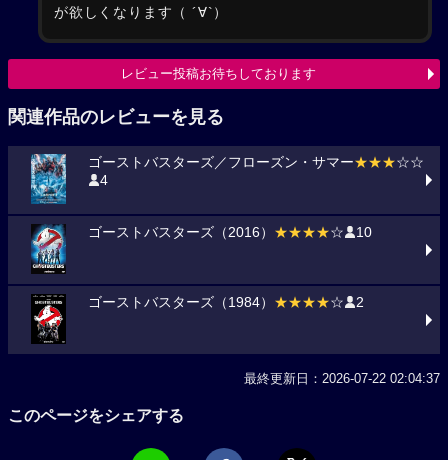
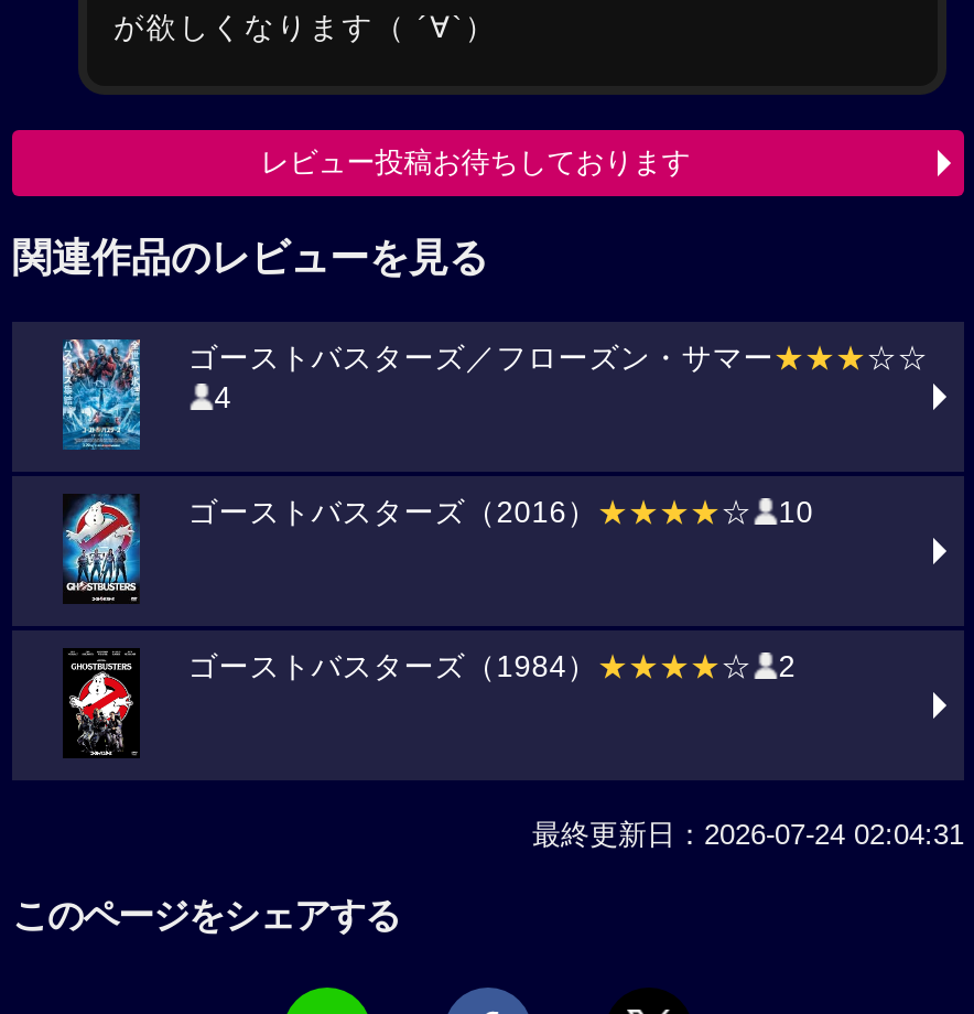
[244,371,440,386] 最終更新日：2026-07-22 02:04:37 -> [532,818,964,851] 最終更新日：2026-07-24 02:04:31

